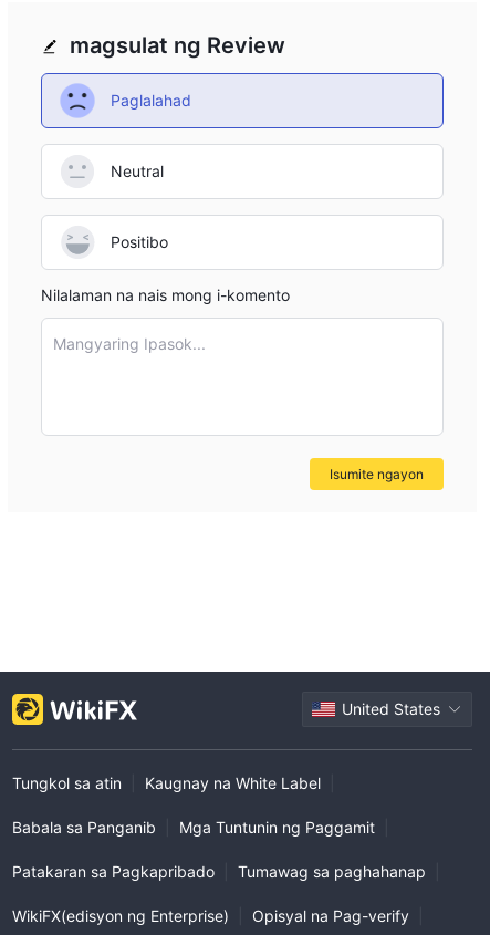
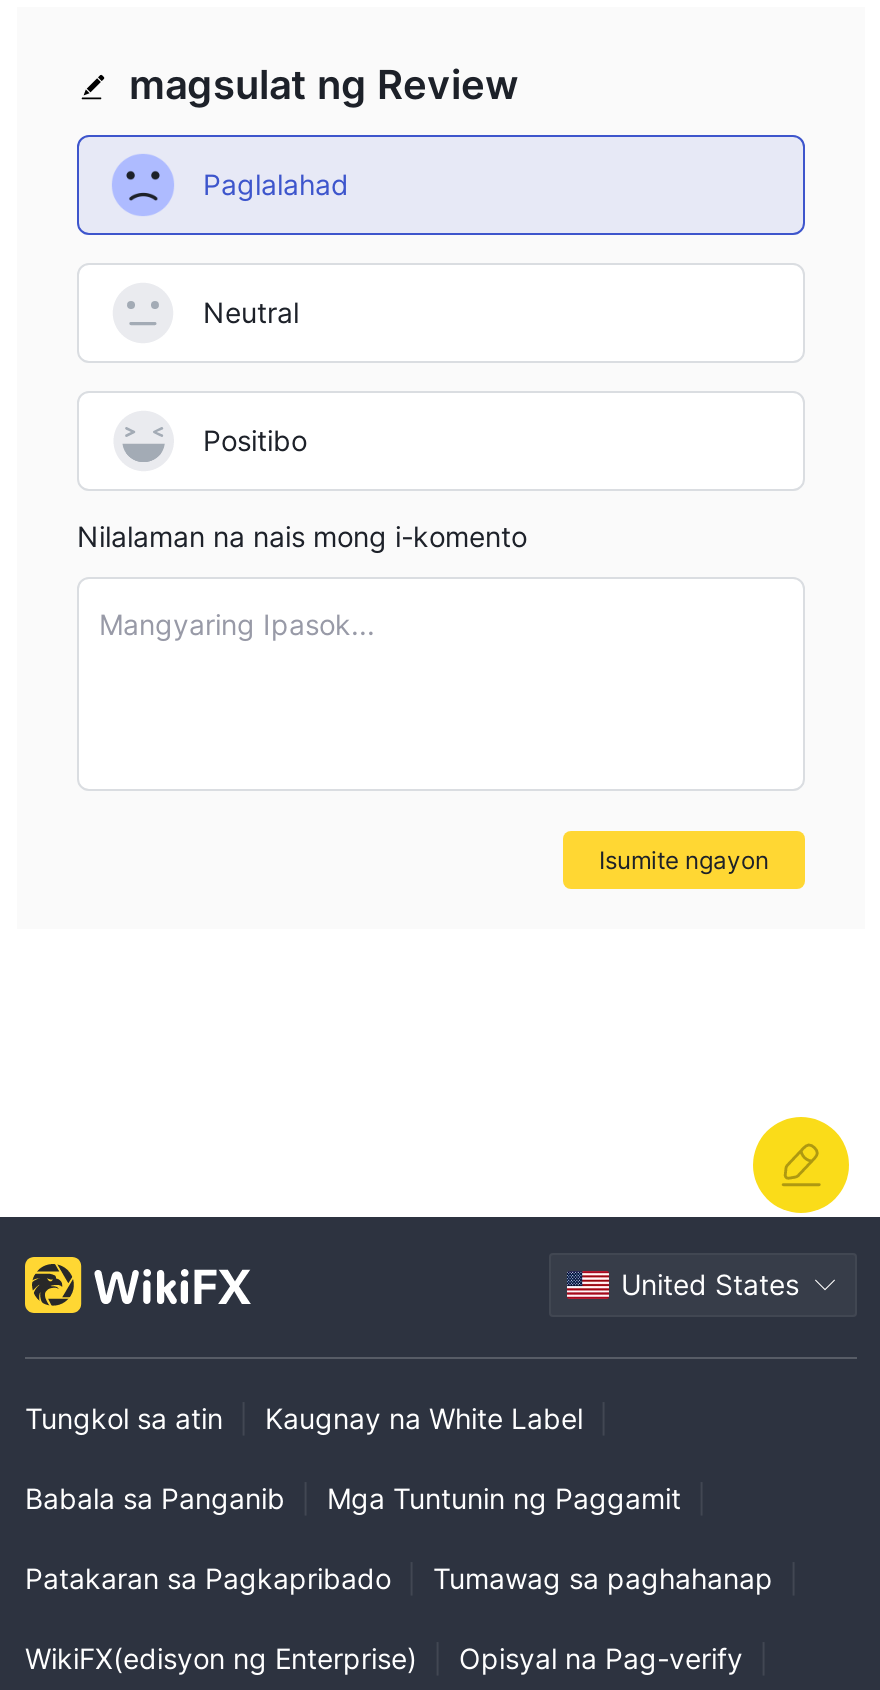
none -> [751,1115,851,1215] [image]

